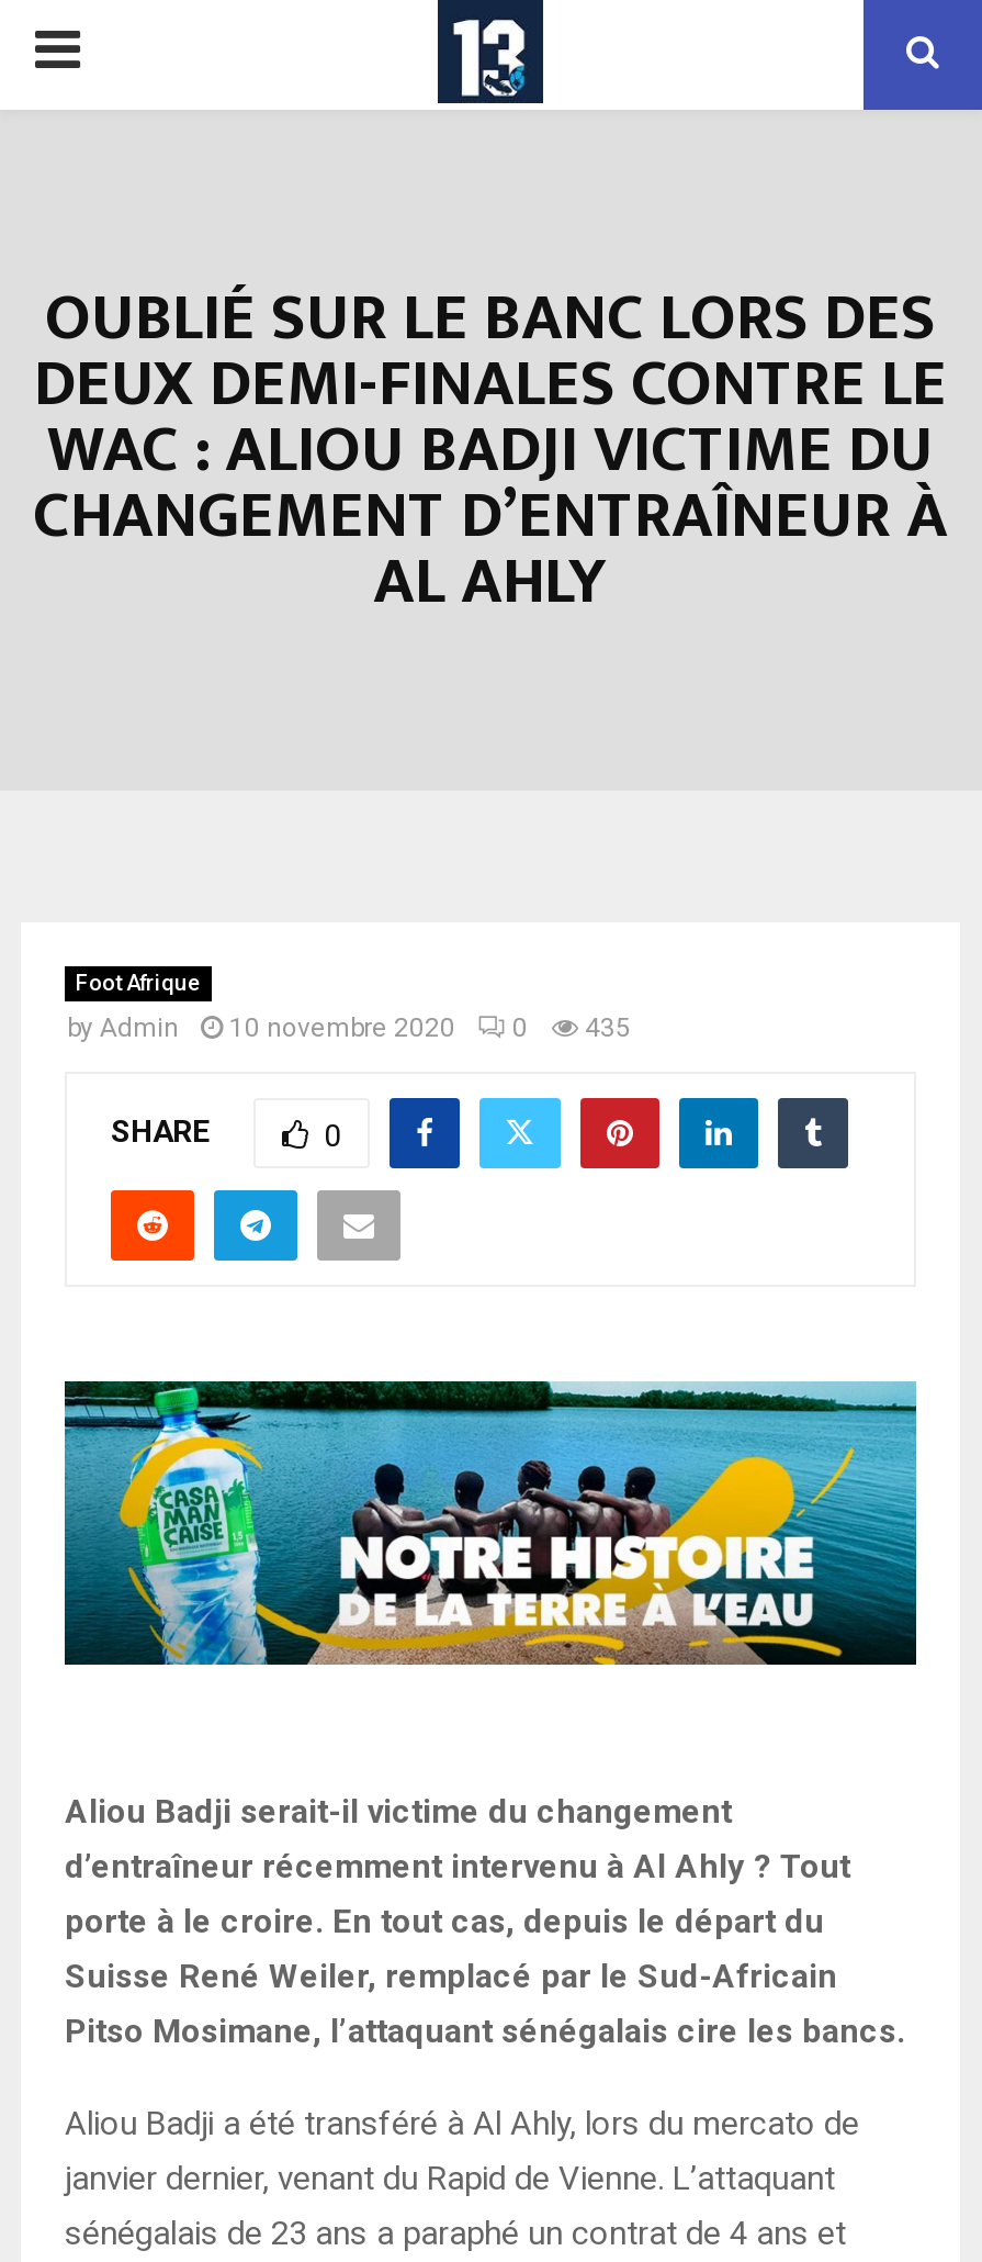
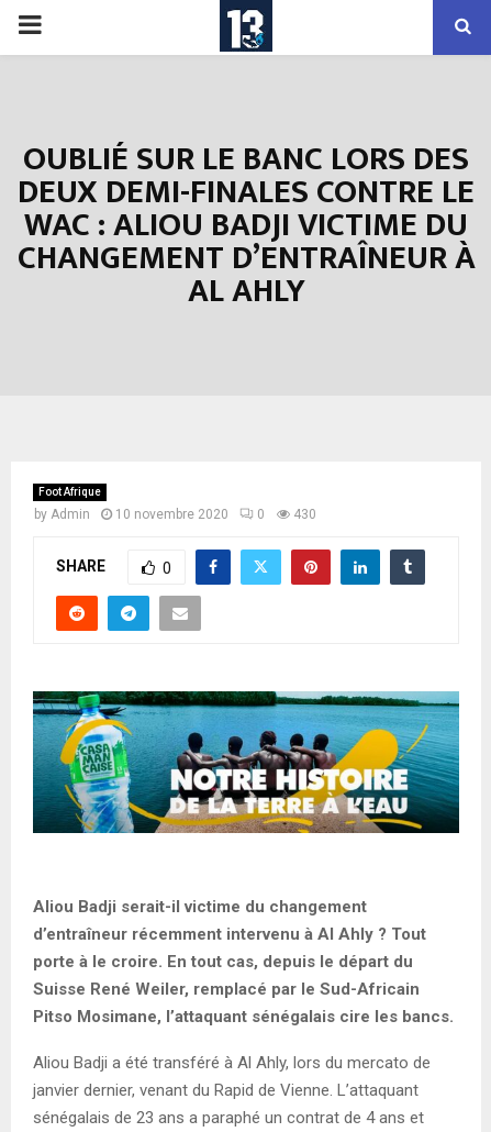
[67,1012,631,1043] by Admin 10 novembre 2020 0 435 -> [34,507,316,522] by Admin 10 novembre 2020 0 430

